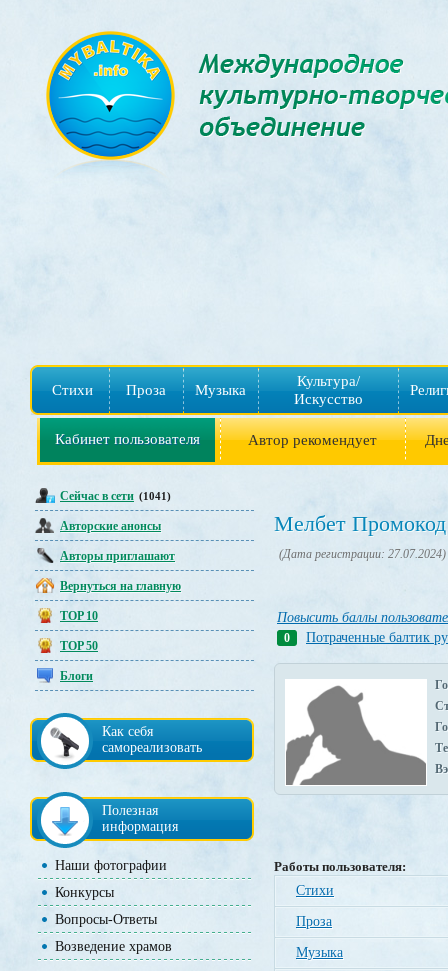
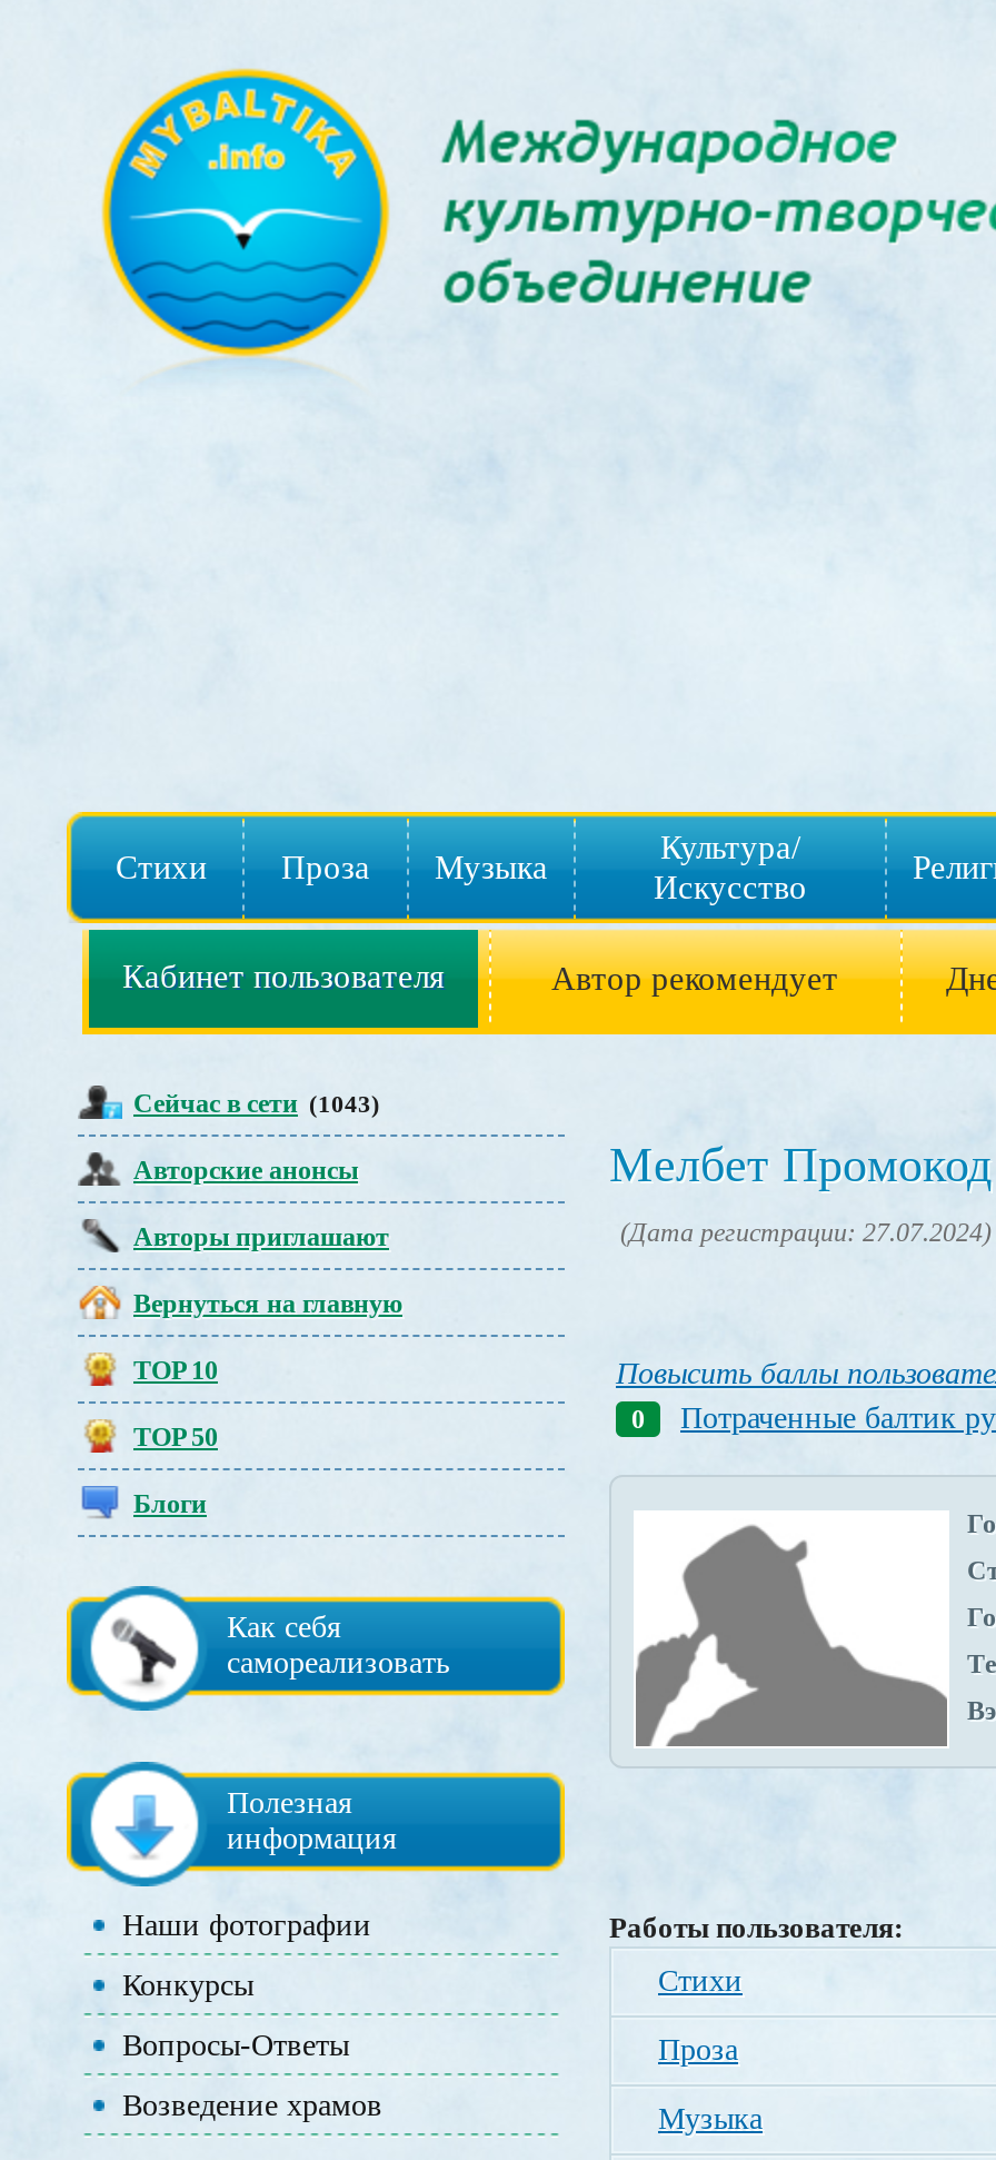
[60,489,171,503] Сейчас в сети (1041) -> [133,1088,380,1119] Сейчас в сети (1043)

